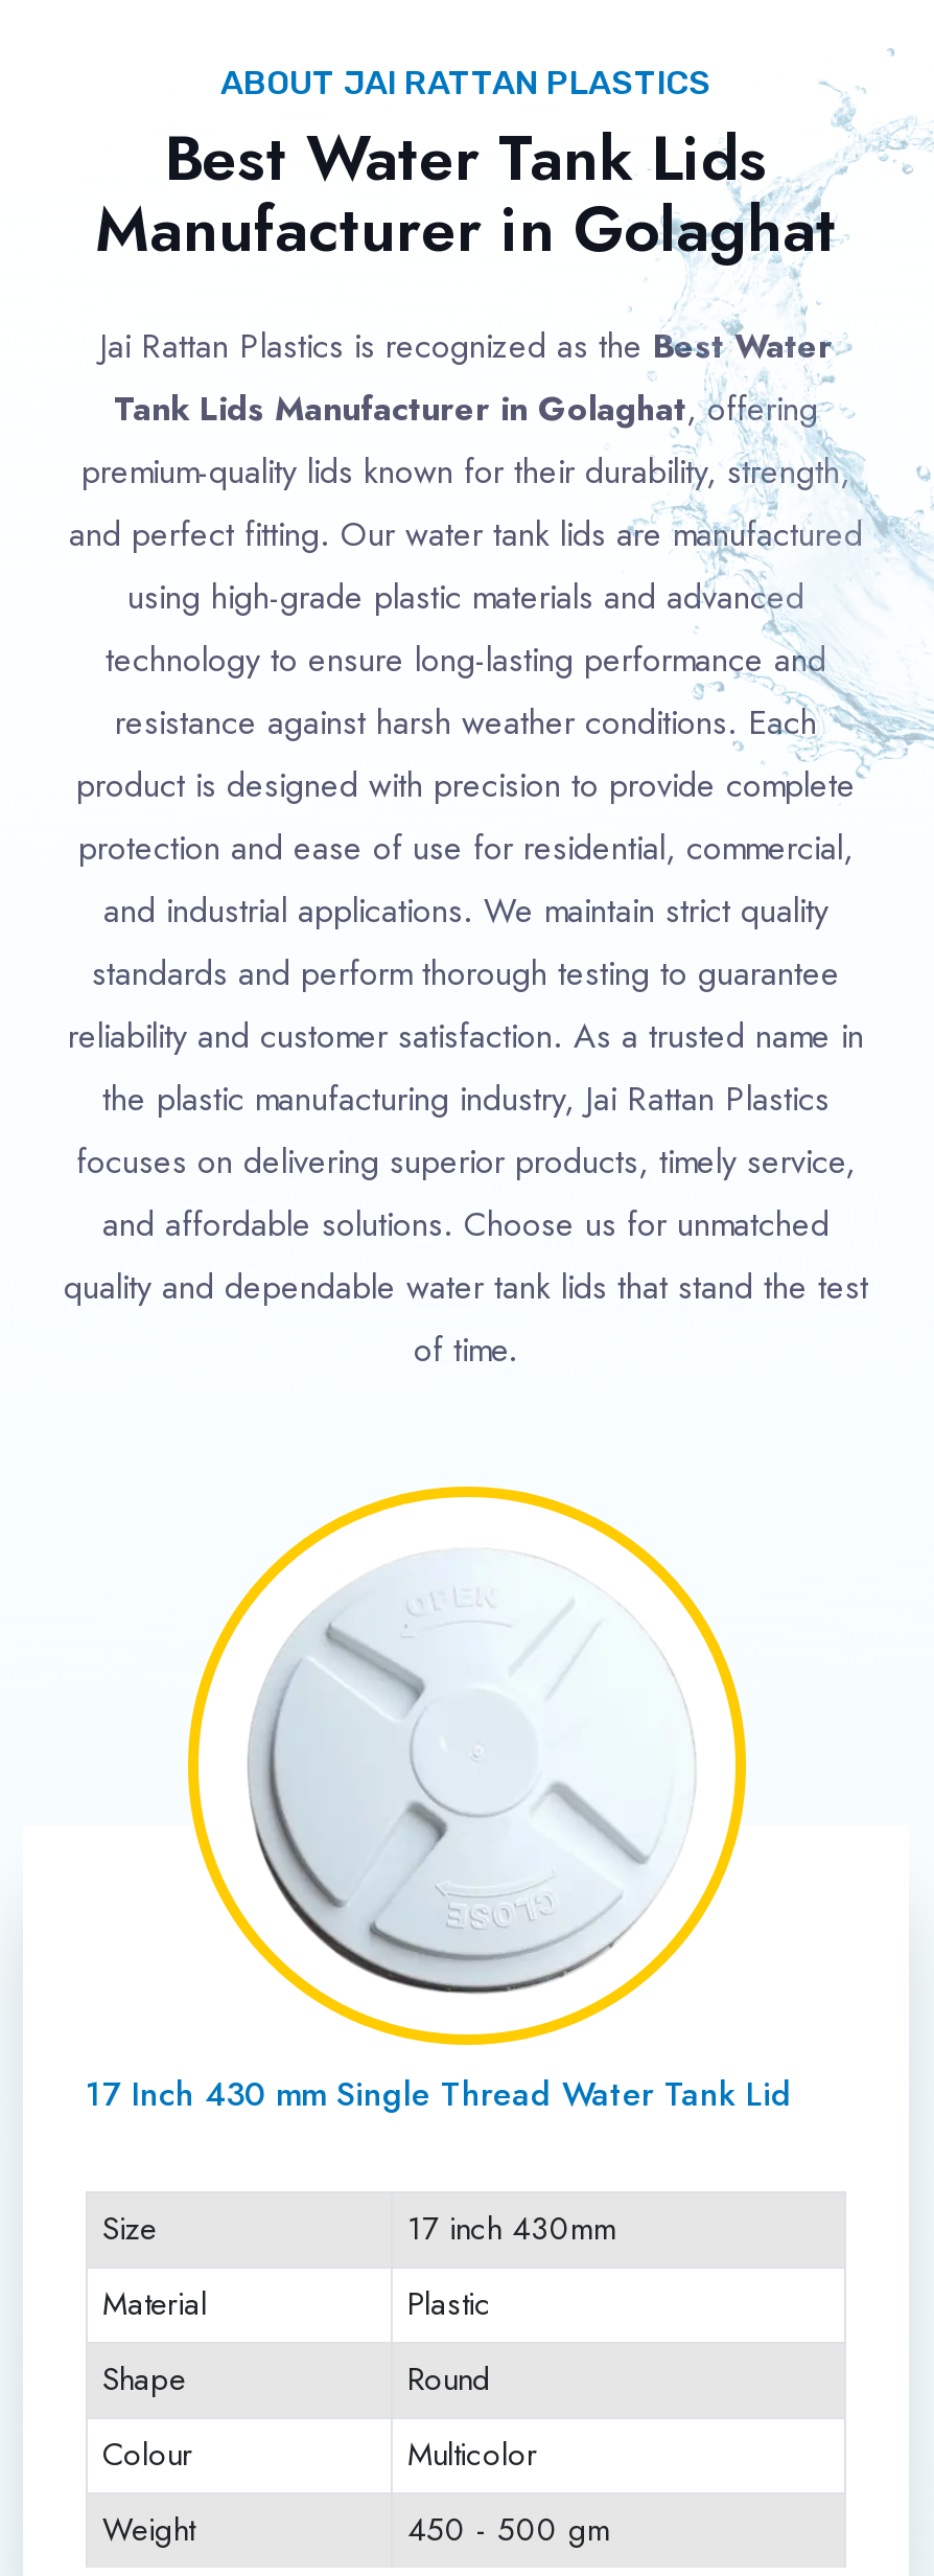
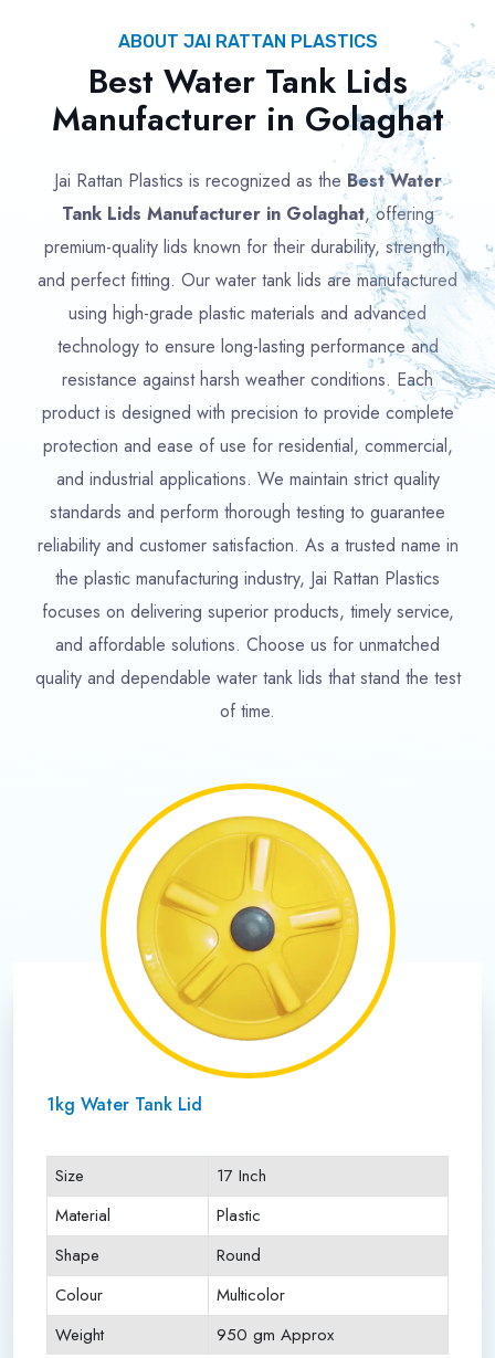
[86,1549,792,2118] [image] | 17 Inch 430 mm Single Thread Water Tank Lid -> [46,815,360,1117] [image] | 1kg Water Tank Lid
[407,2206,616,2252] 17 inch 430mm -> [217,1164,266,1188] 17 Inch
[407,2507,610,2553] 450 - 500 gm -> [217,1323,334,1347] 950 gm Approx

